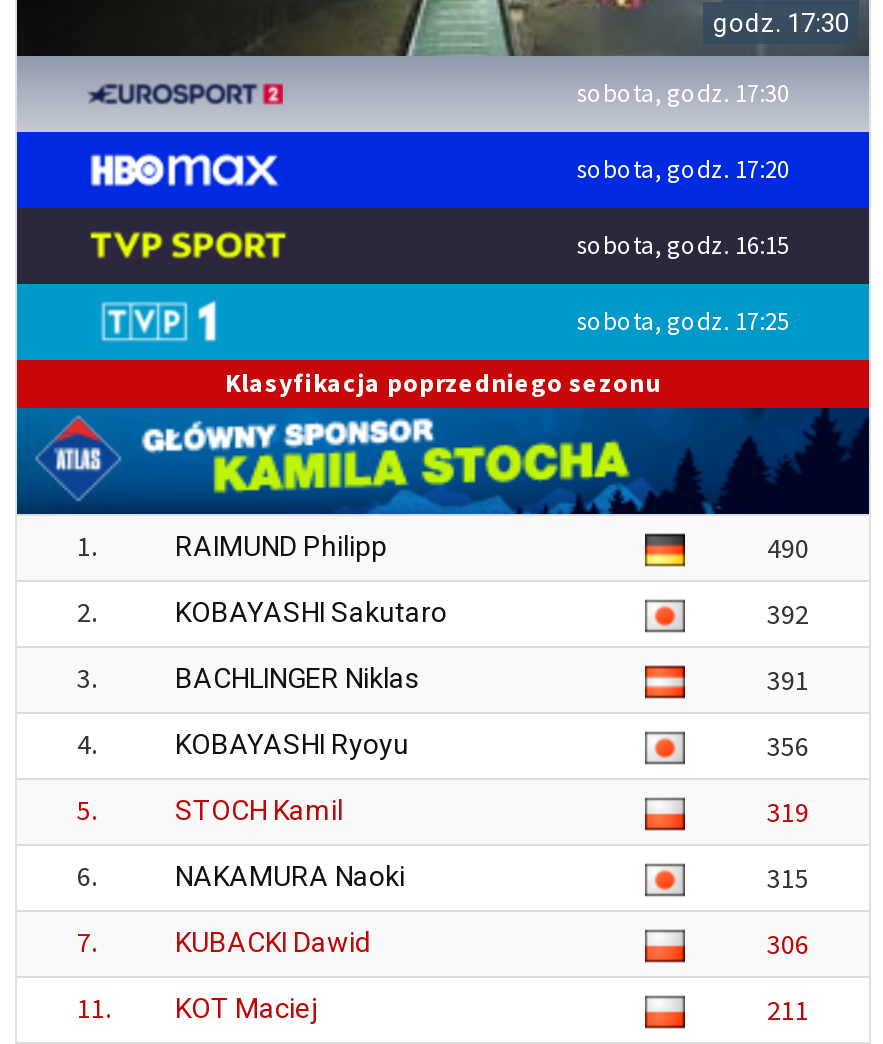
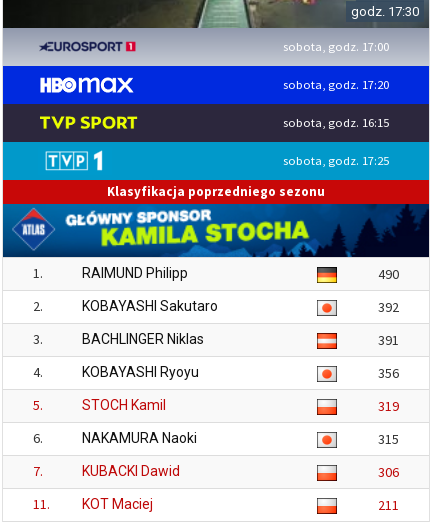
[577,78,789,108] sobota, godz. 17:30 -> [283,39,389,54] sobota, godz. 17:00

